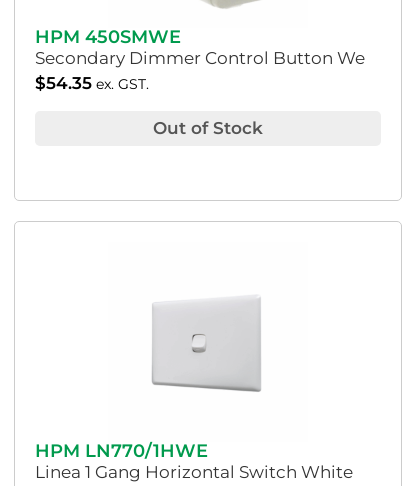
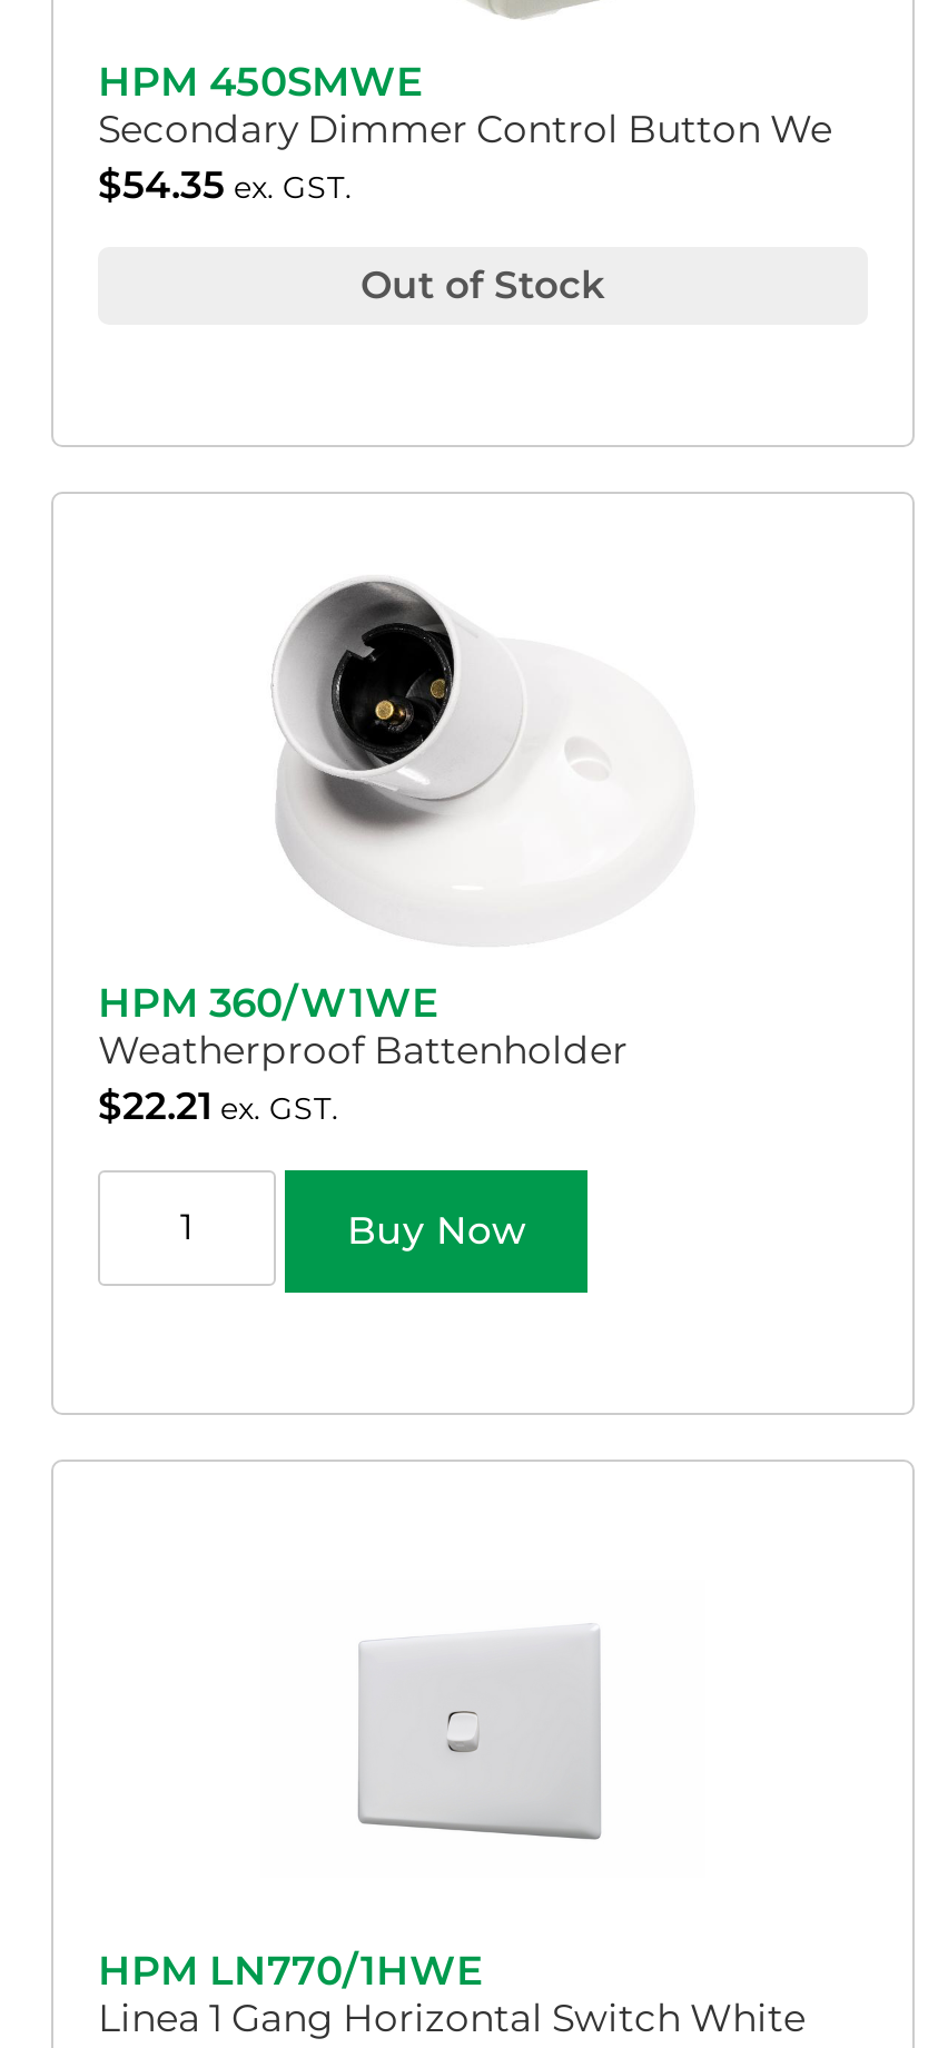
none -> [98,578,628,1252] [image] | HPM 360/W1WE | Weatherproof Battenholder | $22.21 ex. GST. | Buy Now

